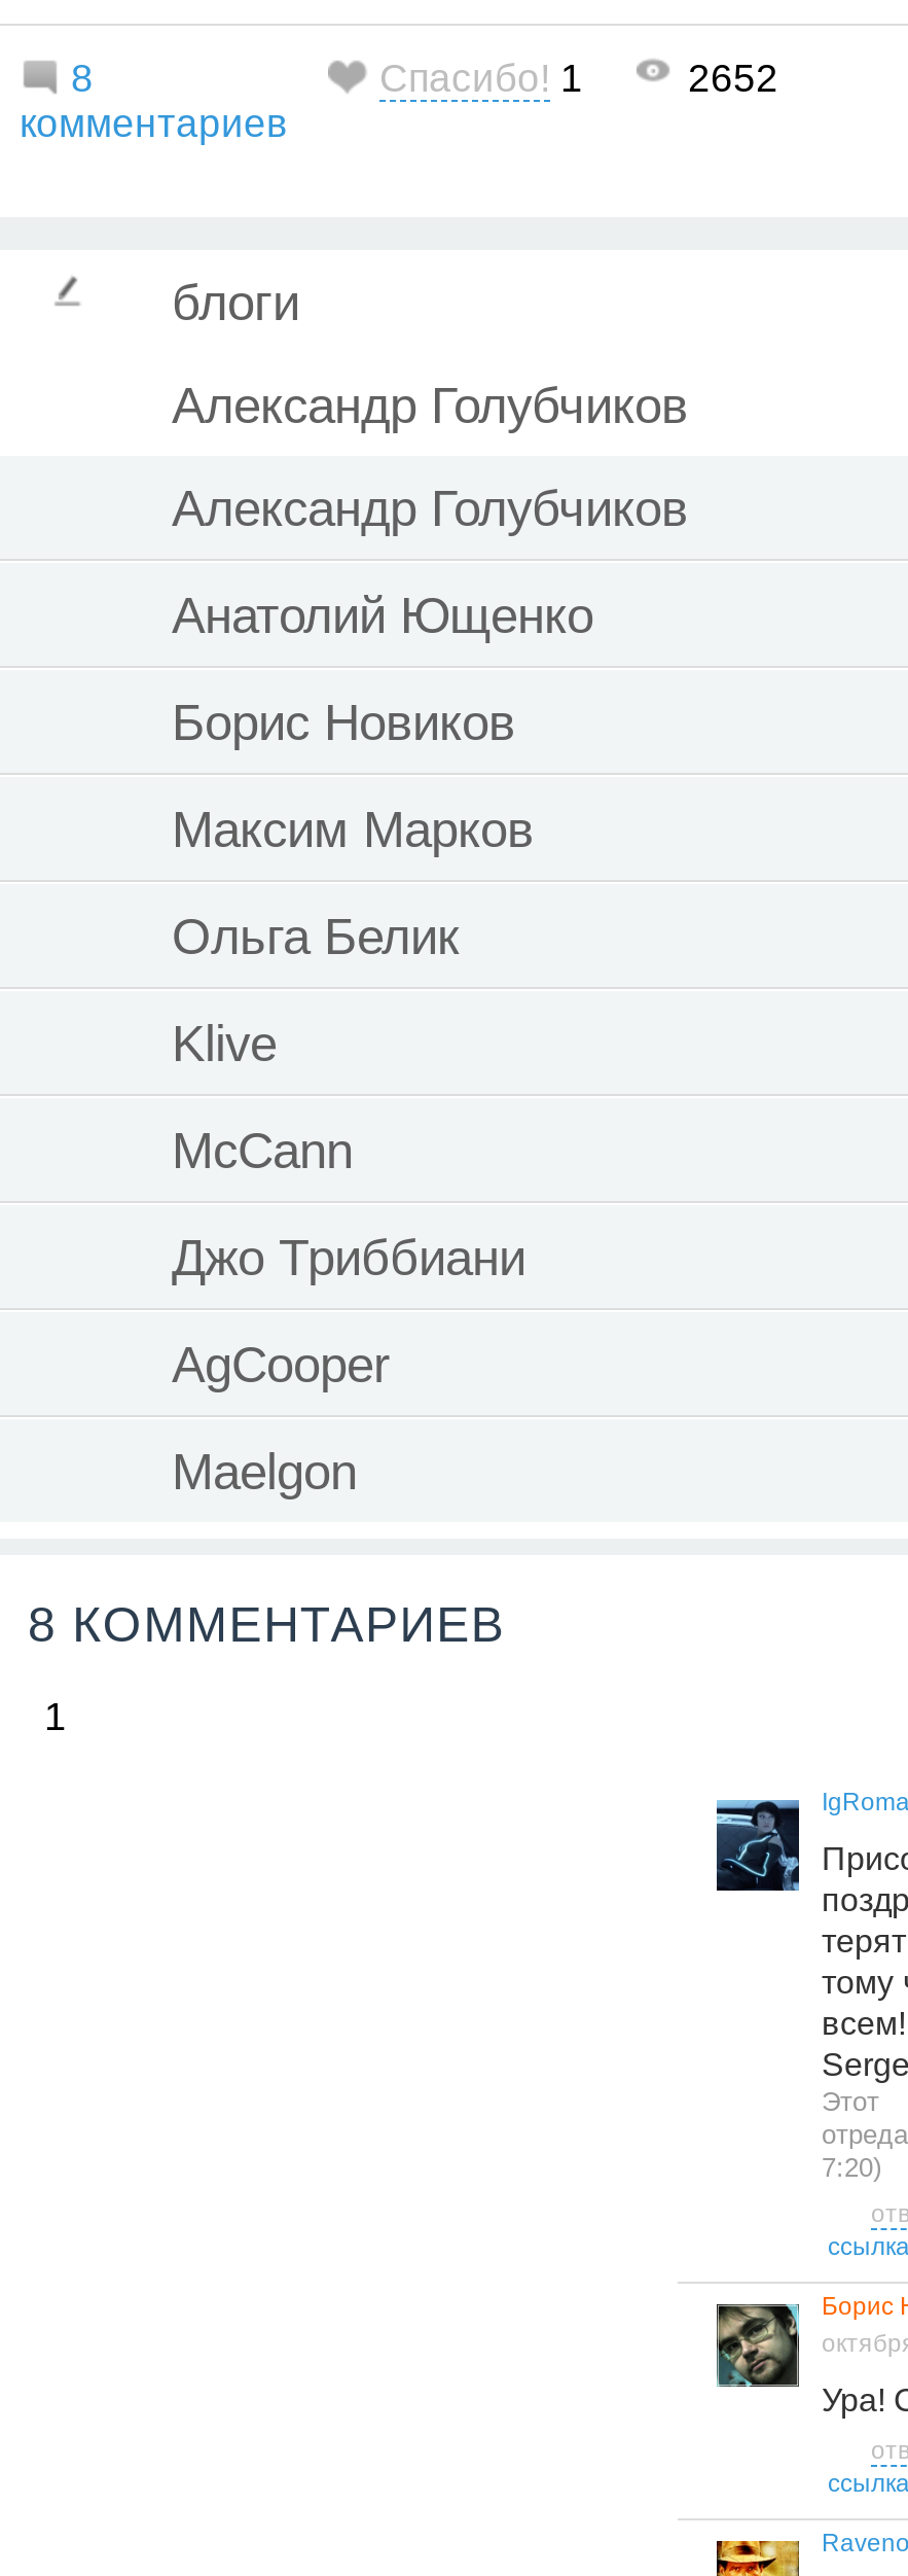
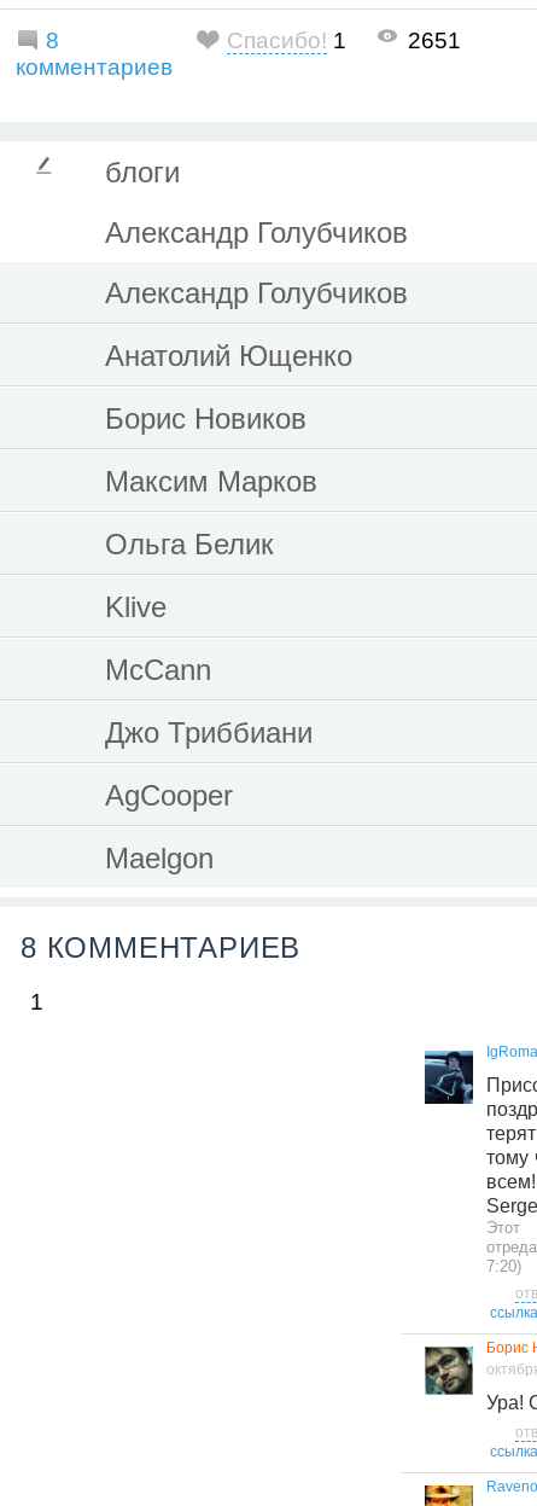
[688,56,778,99] 2652 -> [408,27,461,53] 2651

